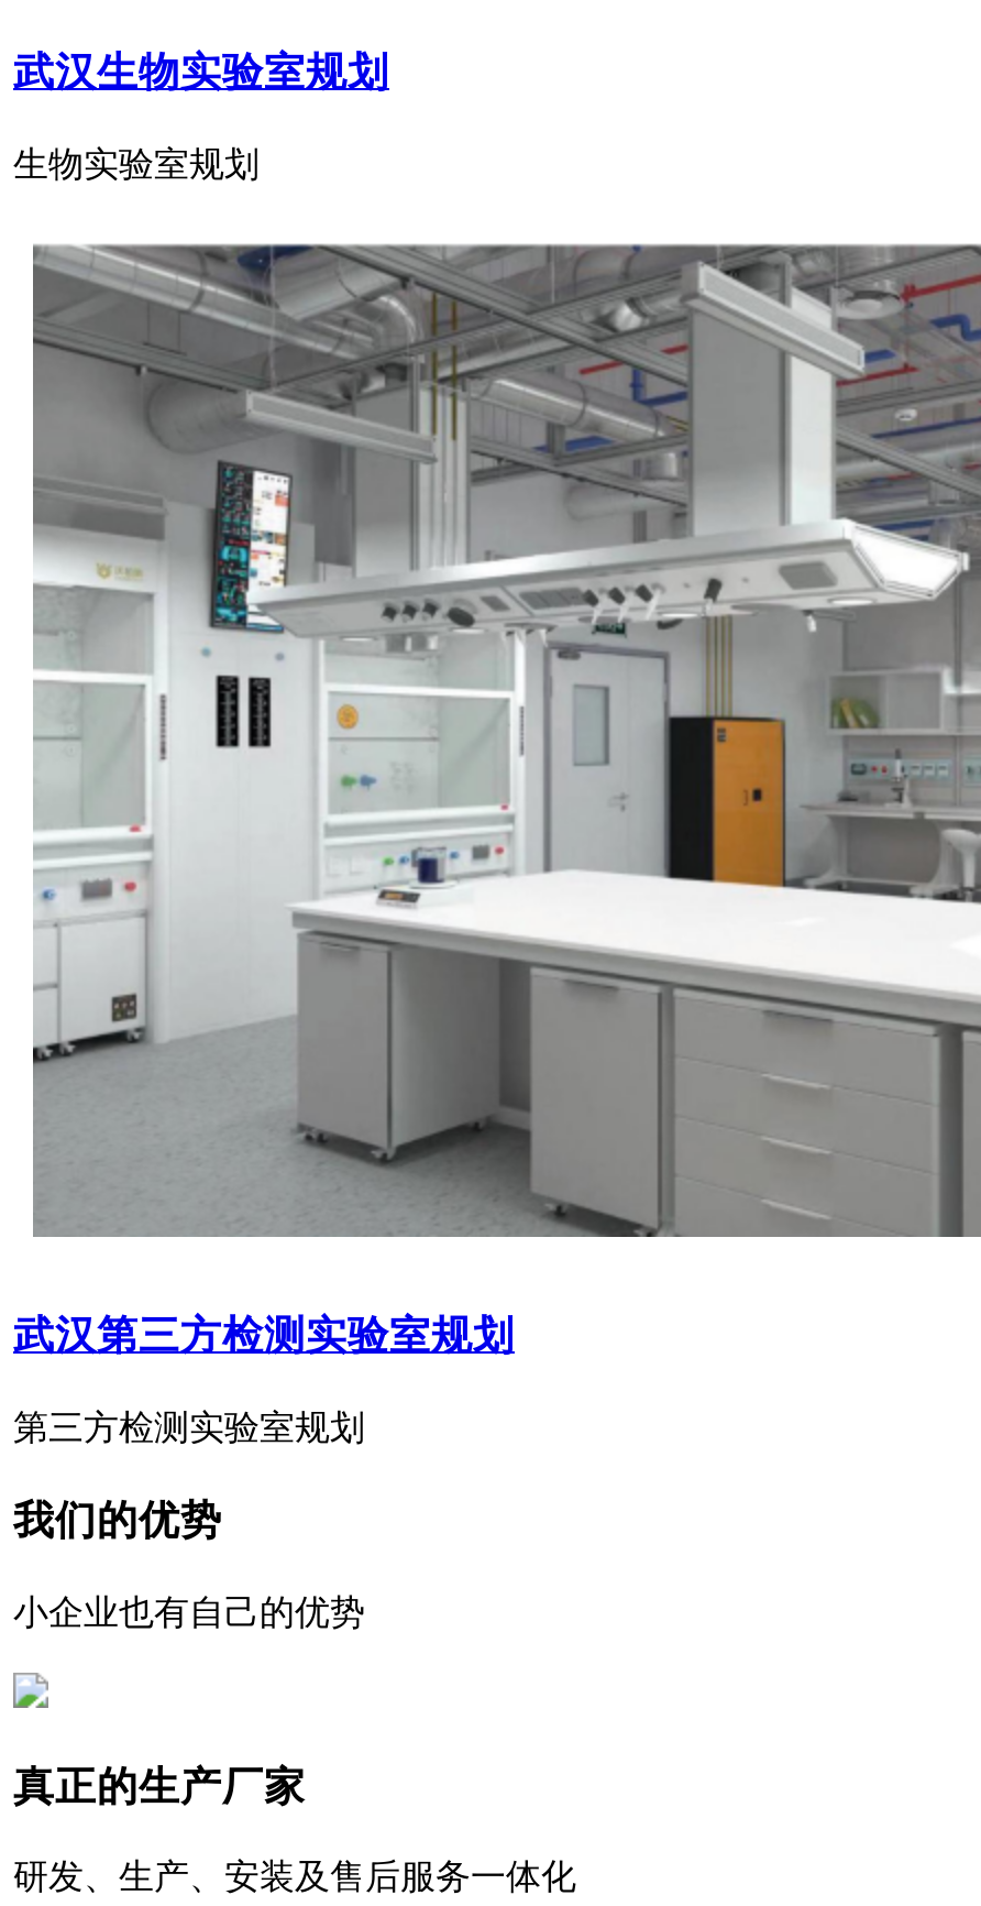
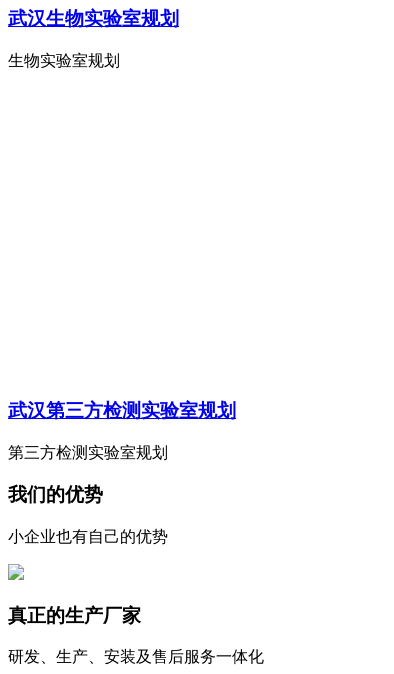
[31,242,974,1239] [image] -> none

